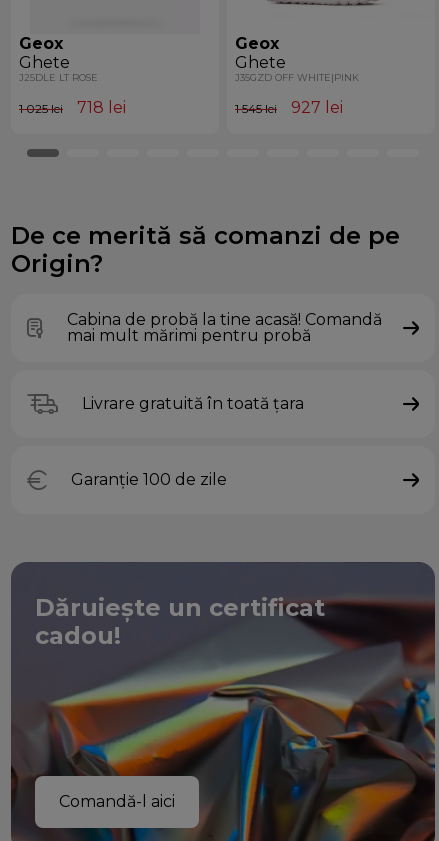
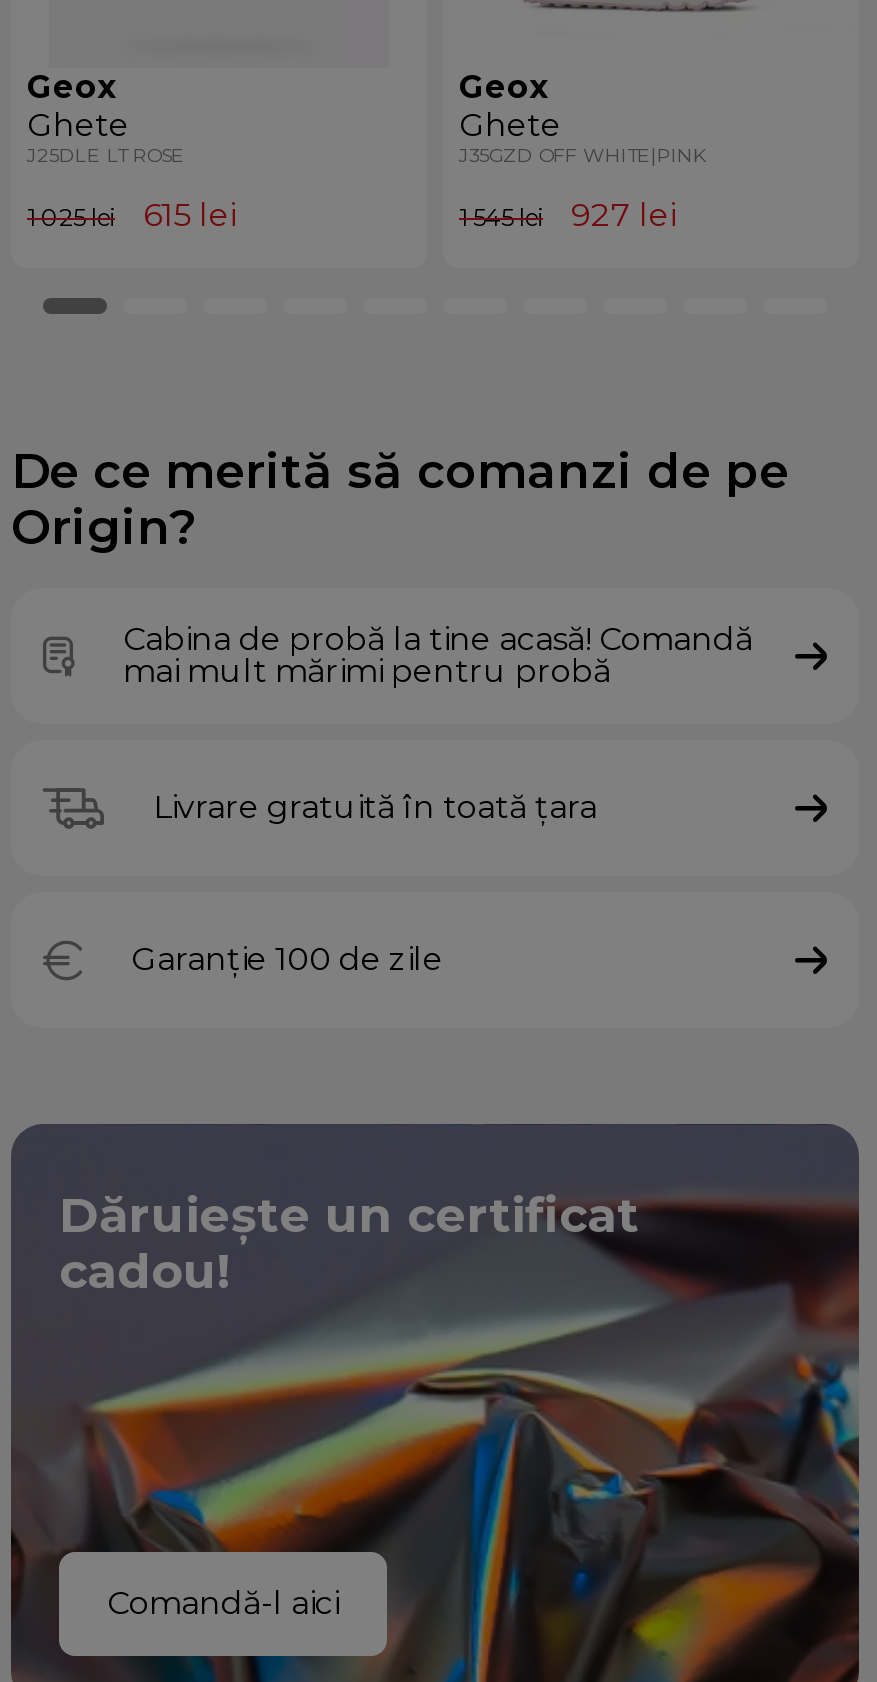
[77,98,126,117] 718 lei -> [143,196,235,234] 615 lei

